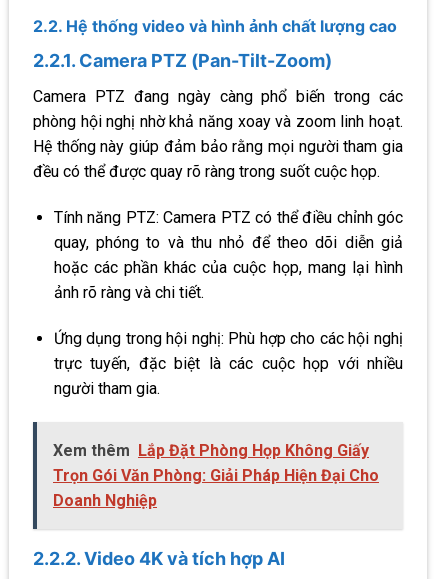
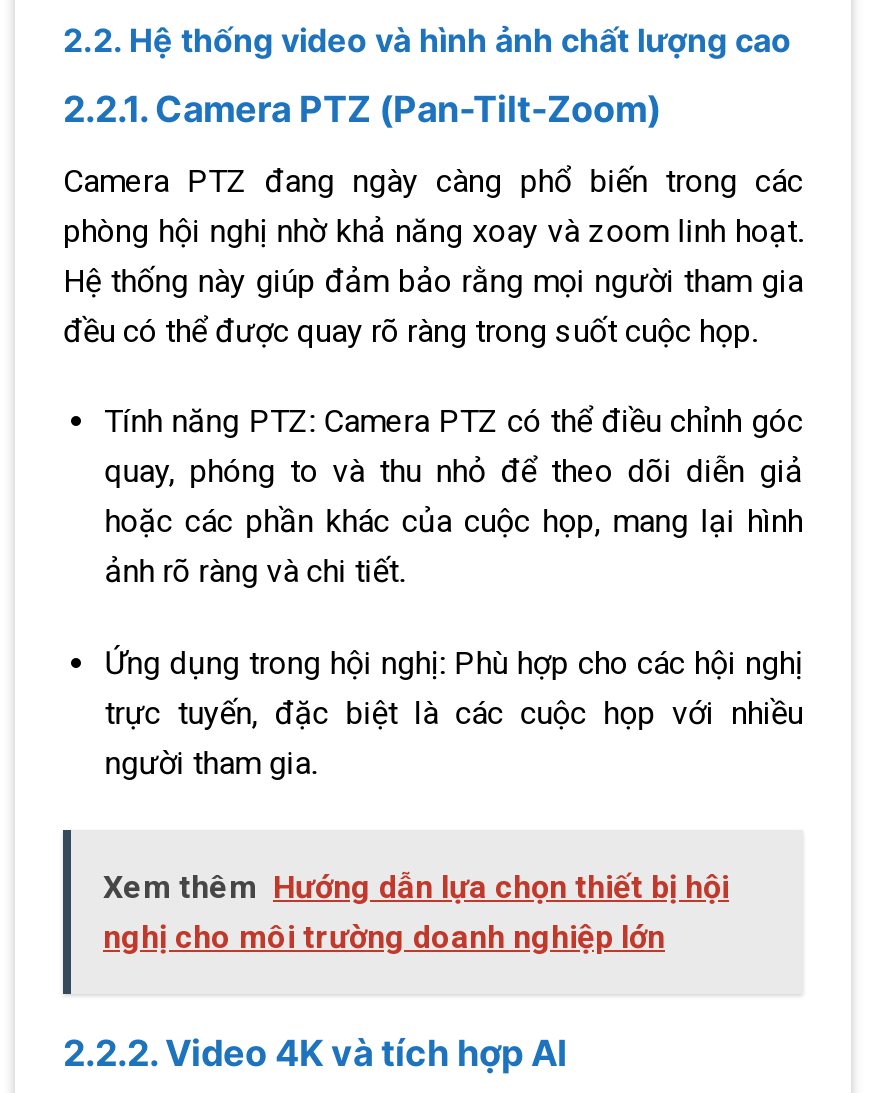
[53,441,379,510] Xem thêm Lắp Đặt Phòng Họp Không Giấy | Trọn Gói Văn Phòng: Giải Pháp Hiện Đại Cho | Doanh Nghiệp -> [103,868,729,956] Xem thêm Hướng dẫn lựa chọn thiết bị hội | nghị cho môi trường doanh nghiệp lớn

